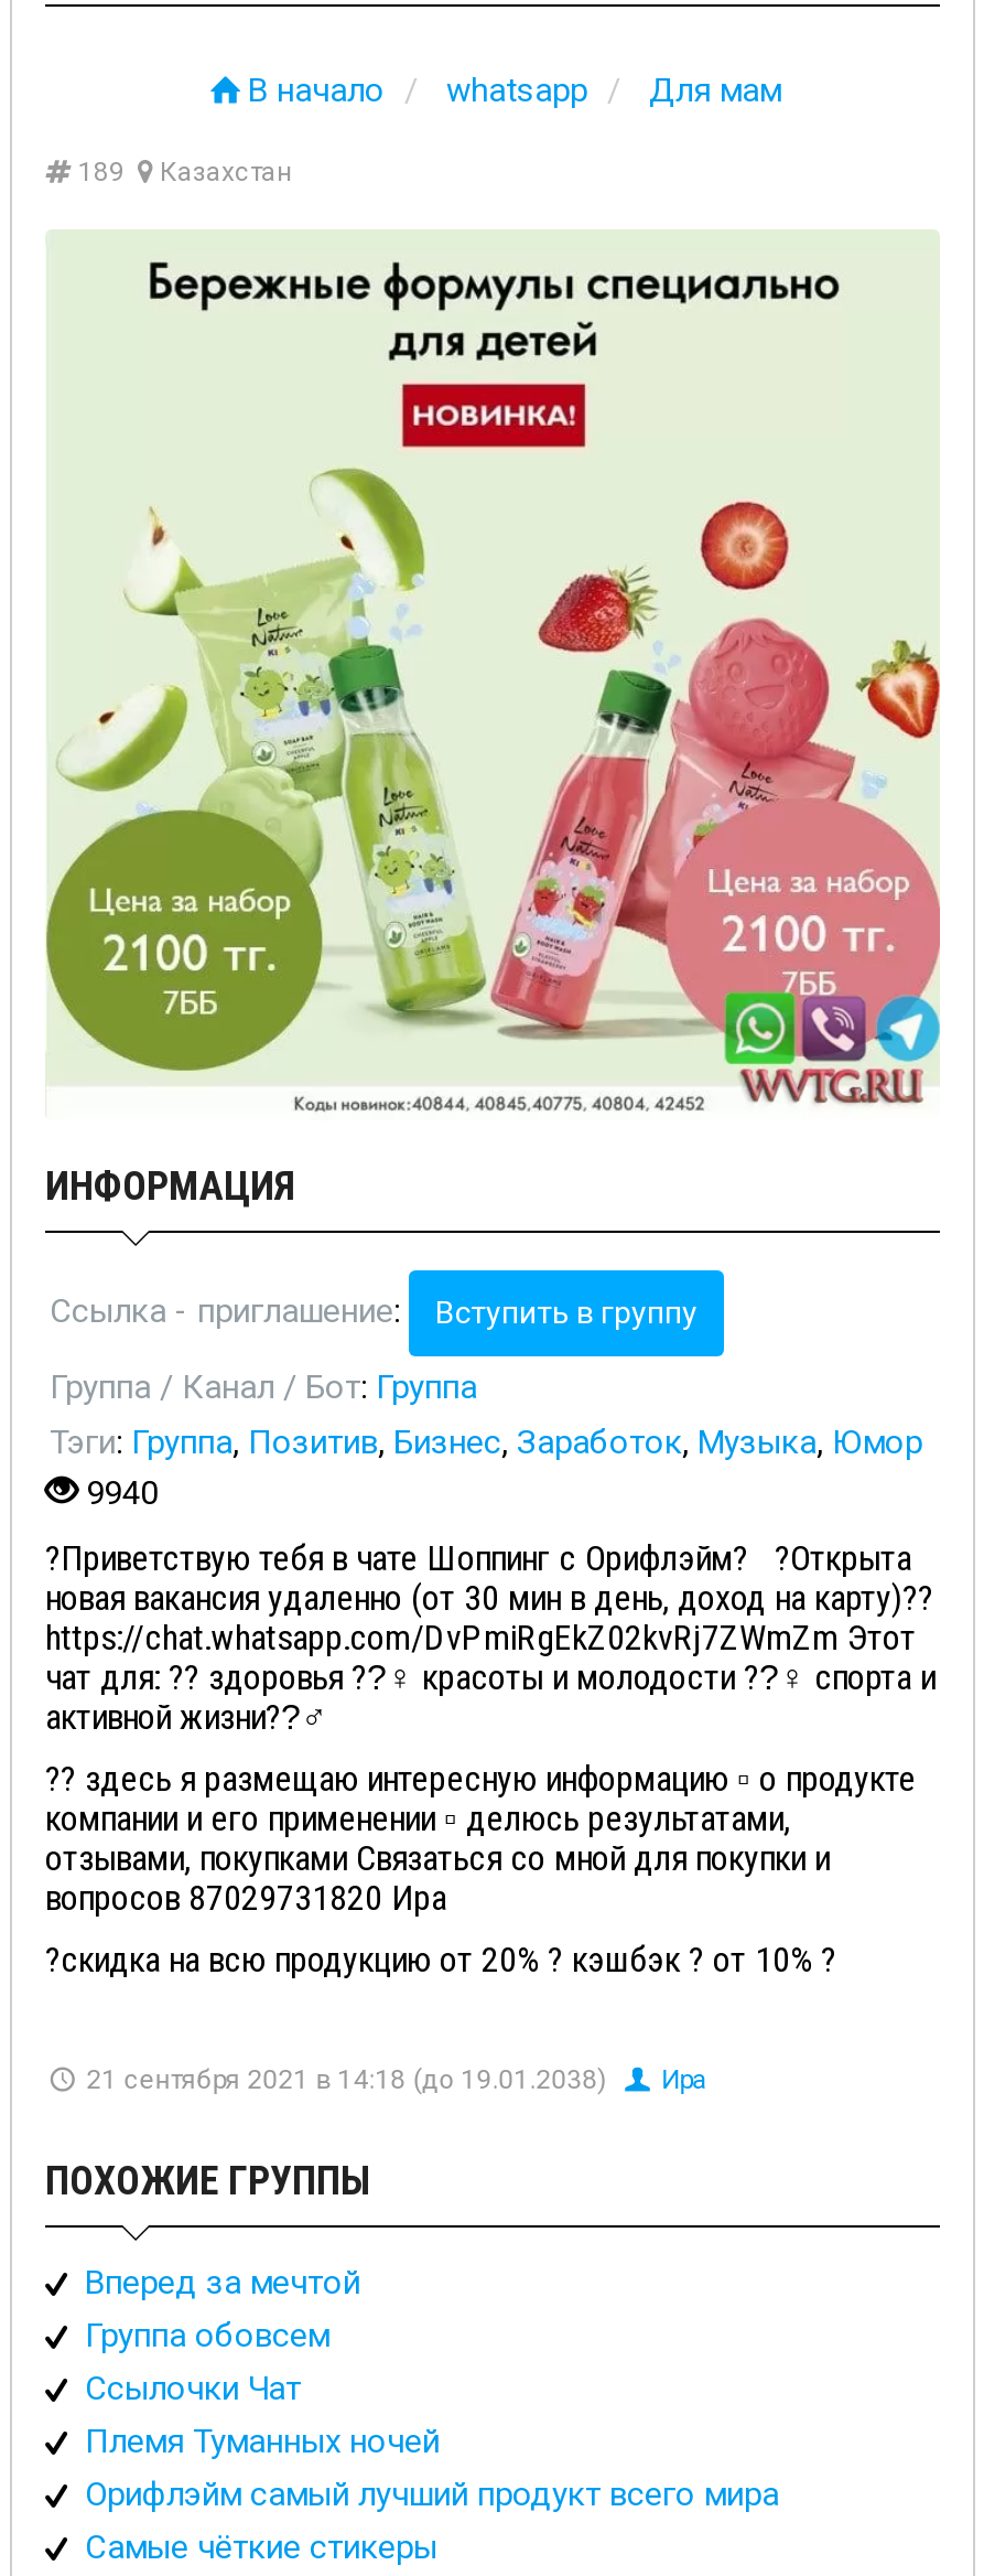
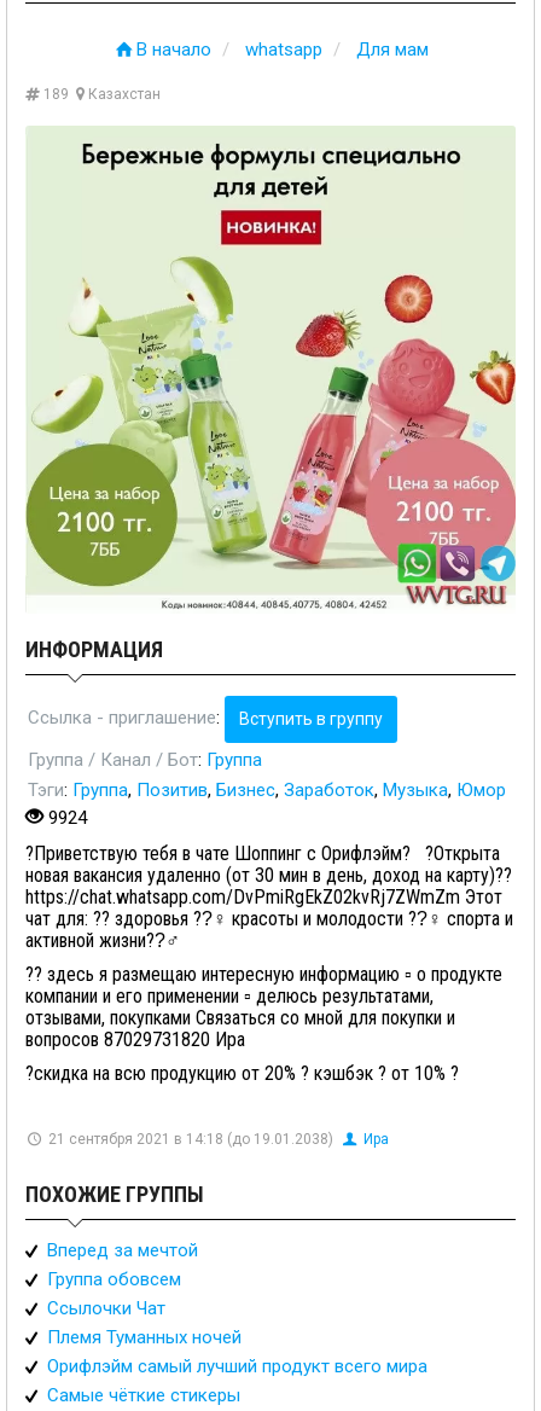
[78,1474,158,1513] 9940 -> [43,807,87,829] 9924

